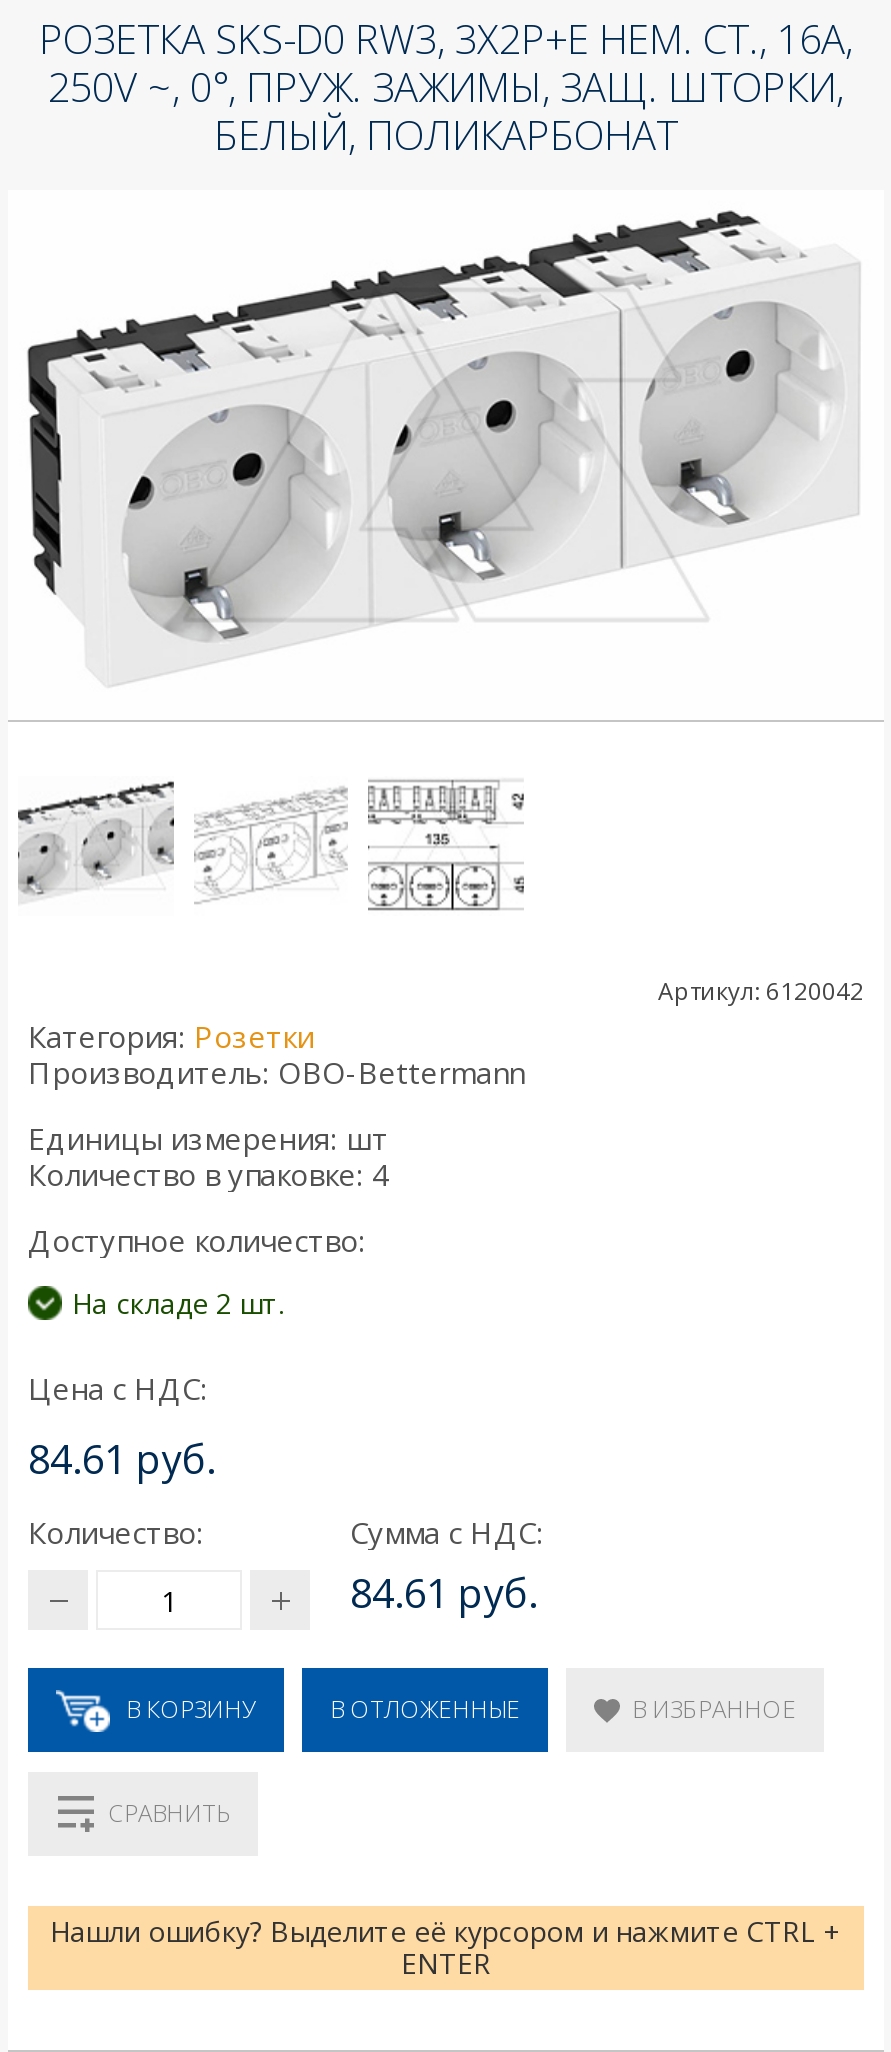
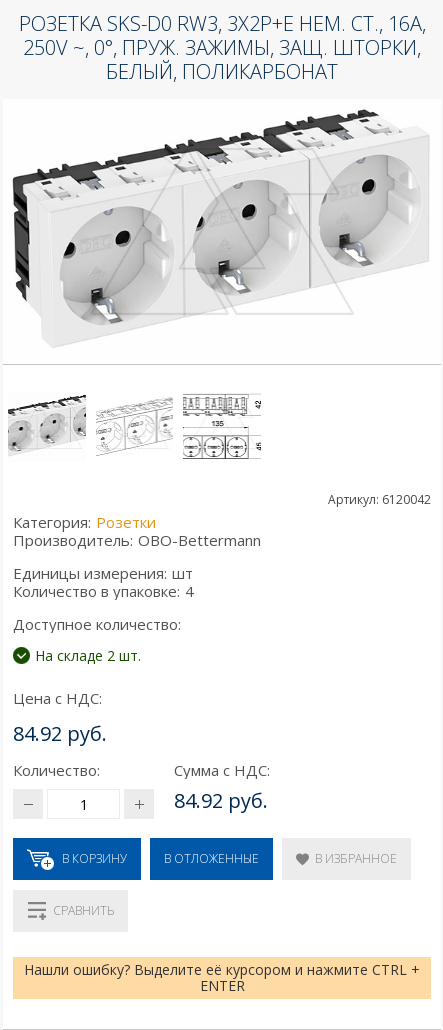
[28,1432,216,1486] 84.61 руб. -> [13,720,107,747] 84.92 руб.
[350,1566,538,1620] 84.61 руб. -> [174,787,268,814] 84.92 руб.

